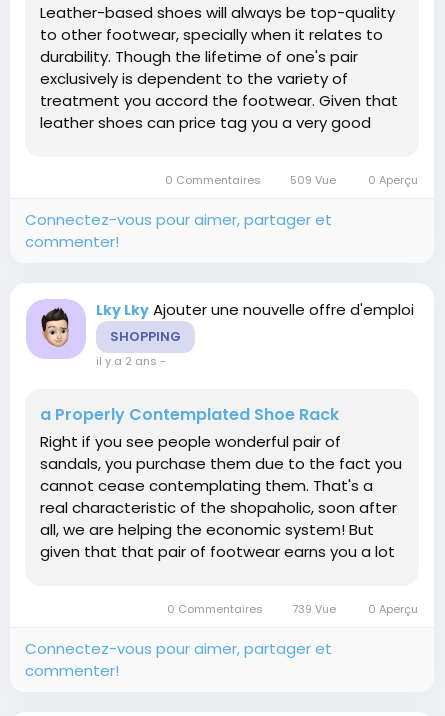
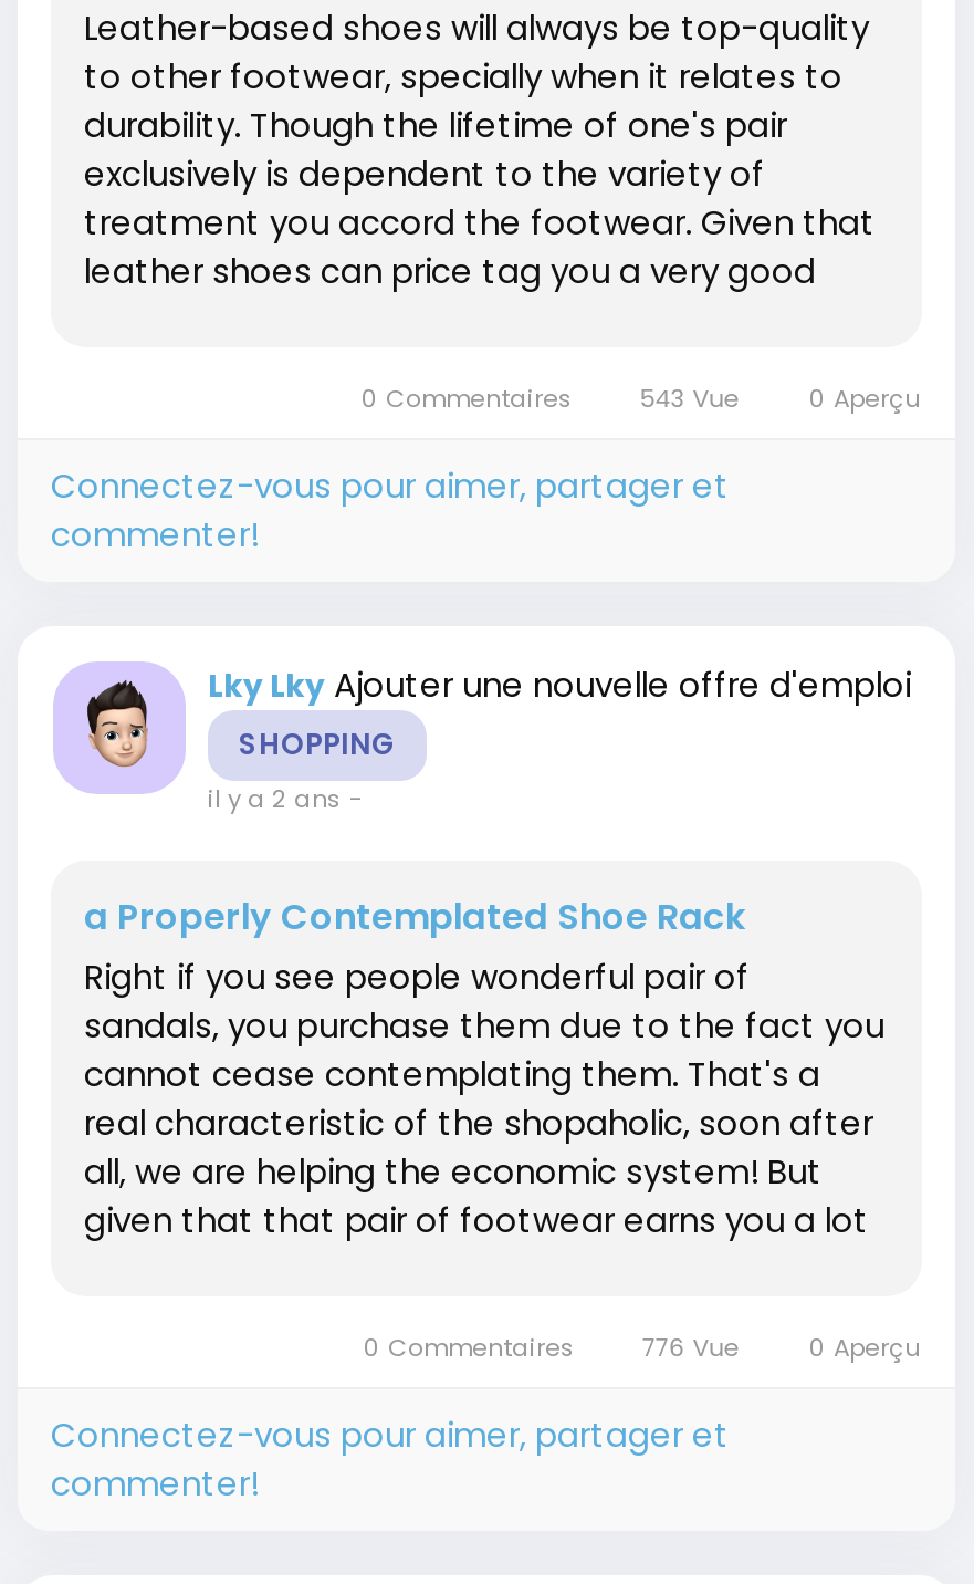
[287,172,339,188] 509 Vue -> [633,381,746,416] 543 Vue
[289,601,339,617] 739 Vue -> [635,1330,746,1365] 776 Vue

